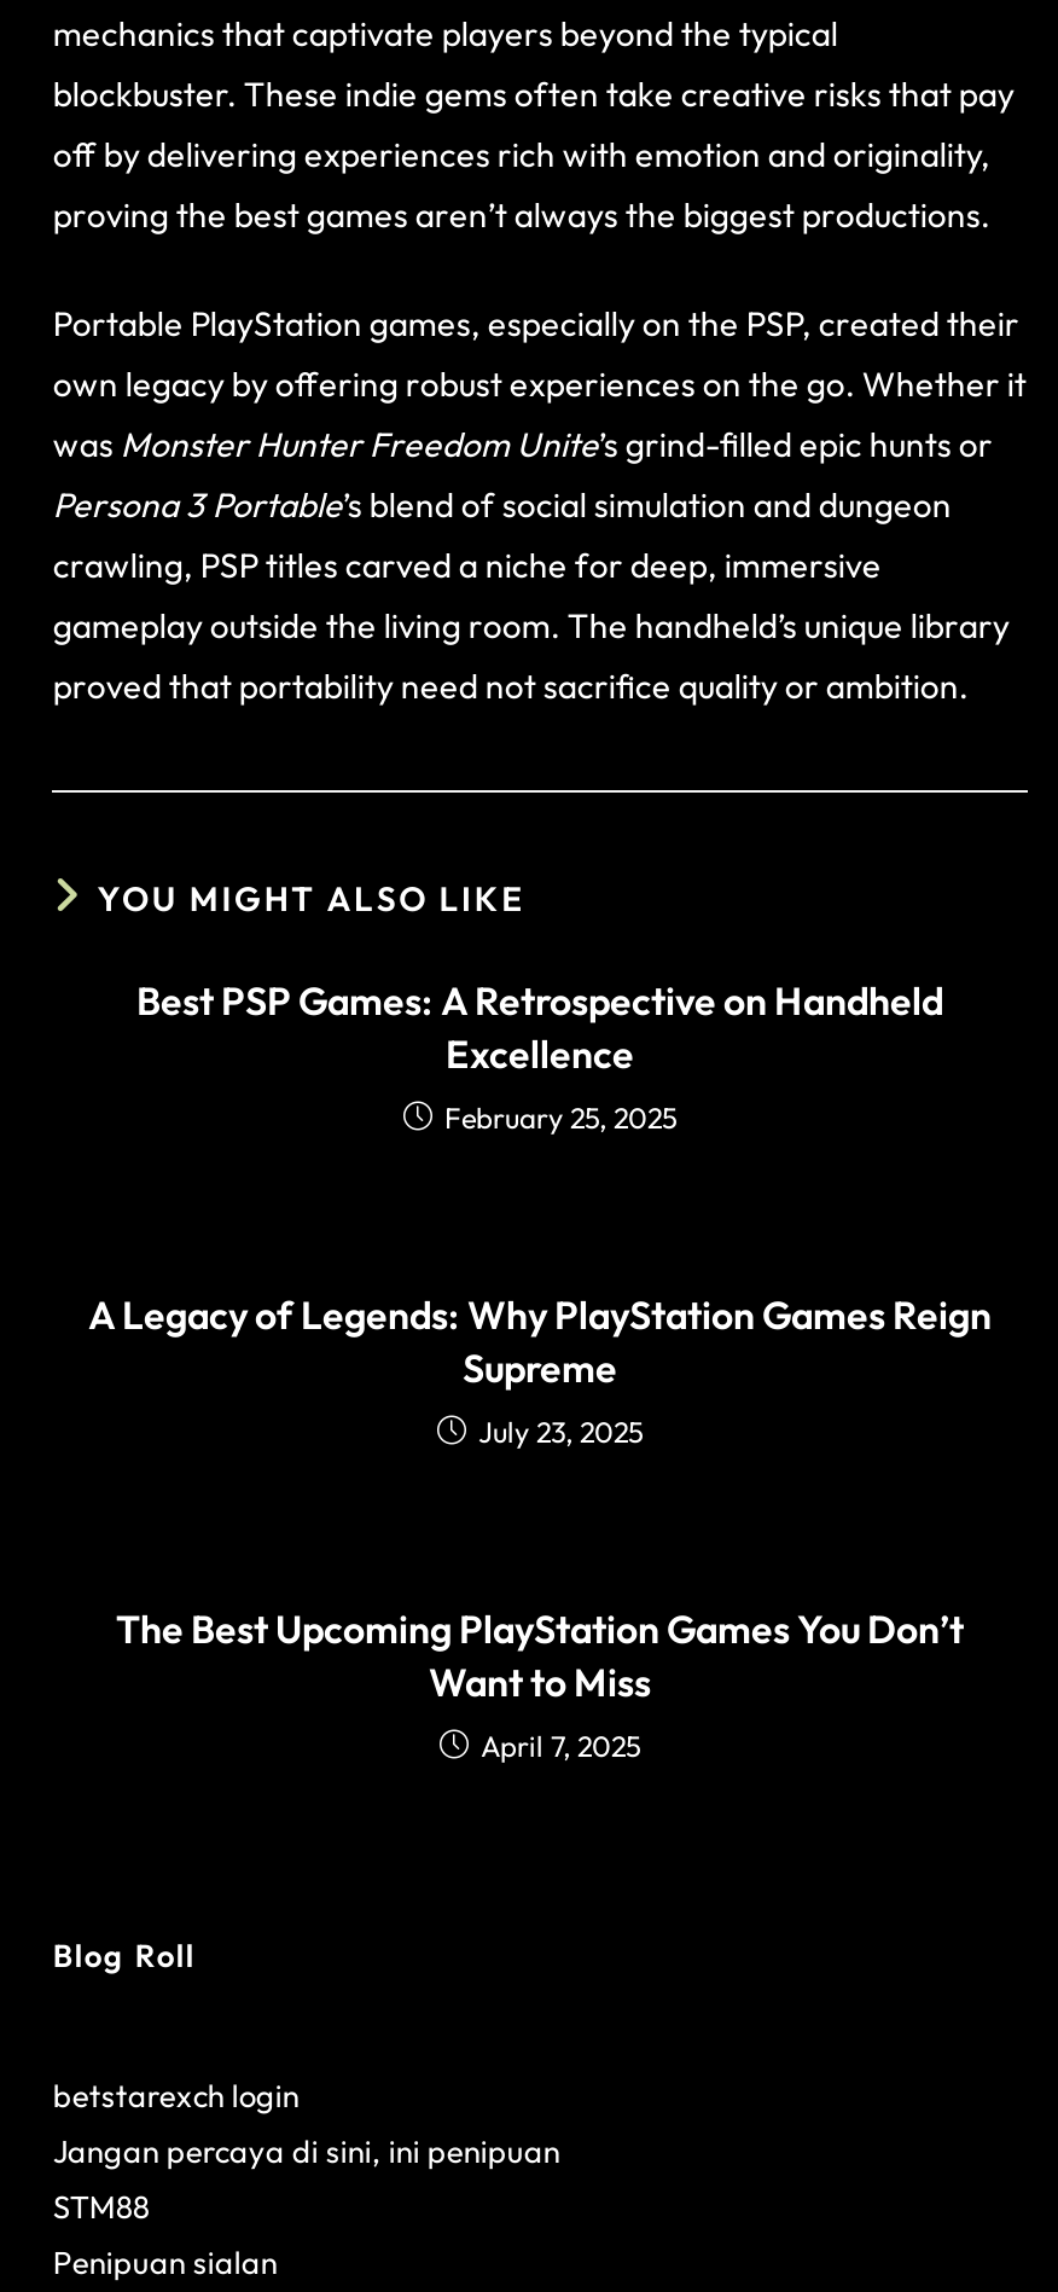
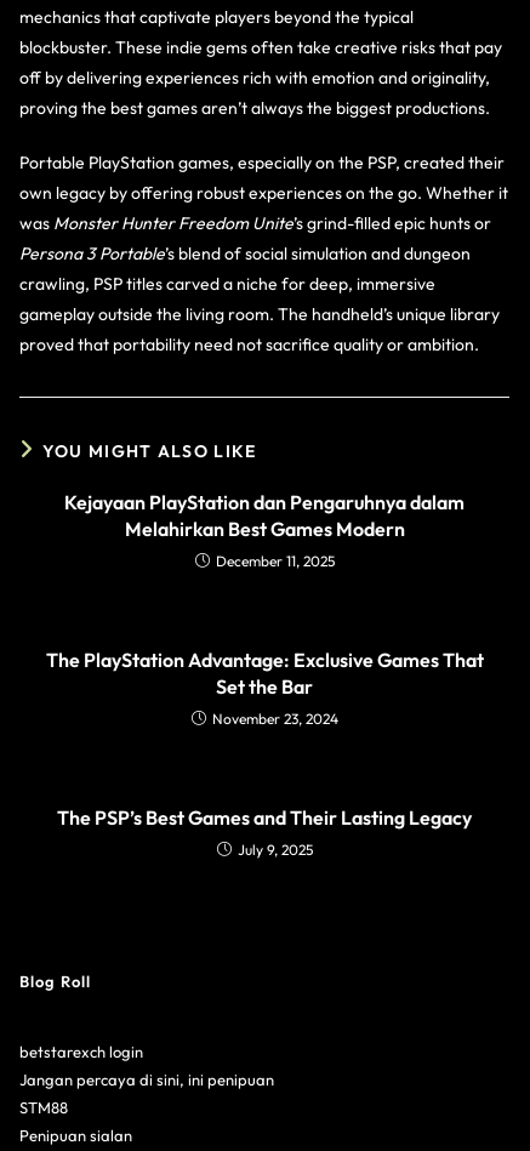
[136,977,943,1136] Best PSP Games: A Retrospective on Handheld | Excellence | February 25, 2025 -> [64,490,465,570] Kejayaan PlayStation dan Pengaruhnya dalam | Melahirkan Best Games Modern | December 11, 2025
[88,1291,992,1451] A Legacy of Legends: Why PlayStation Games Reign | Supreme | July 23, 2025 -> [45,648,483,728] The PlayStation Advantage: Exclusive Games That | Set the Bar | November 23, 2024
[116,1605,964,1765] The Best Upcoming PlayStation Games You Don’t | Want to Miss | April 7, 2025 -> [57,806,472,859] The PSP’s Best Games and Their Lasting Legacy | July 9, 2025

